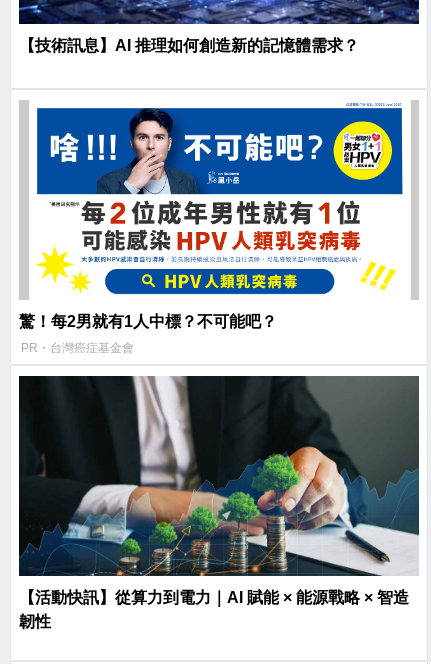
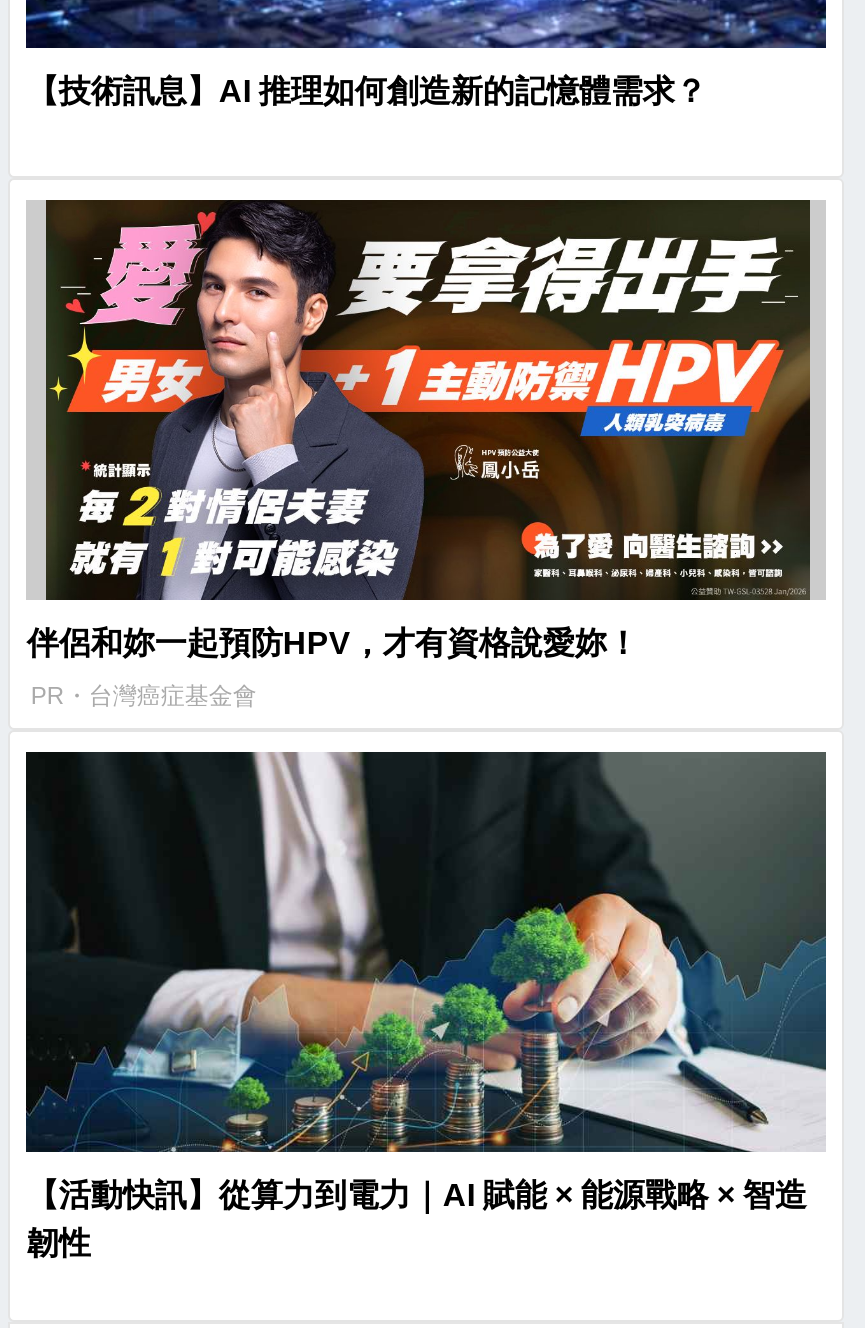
[19,100,411,330] [image] | 驚！每2男就有1人中標？不可能吧？ -> [27,198,812,660] [image] | 伴侶和妳一起預防HPV，才有資格說愛妳！

